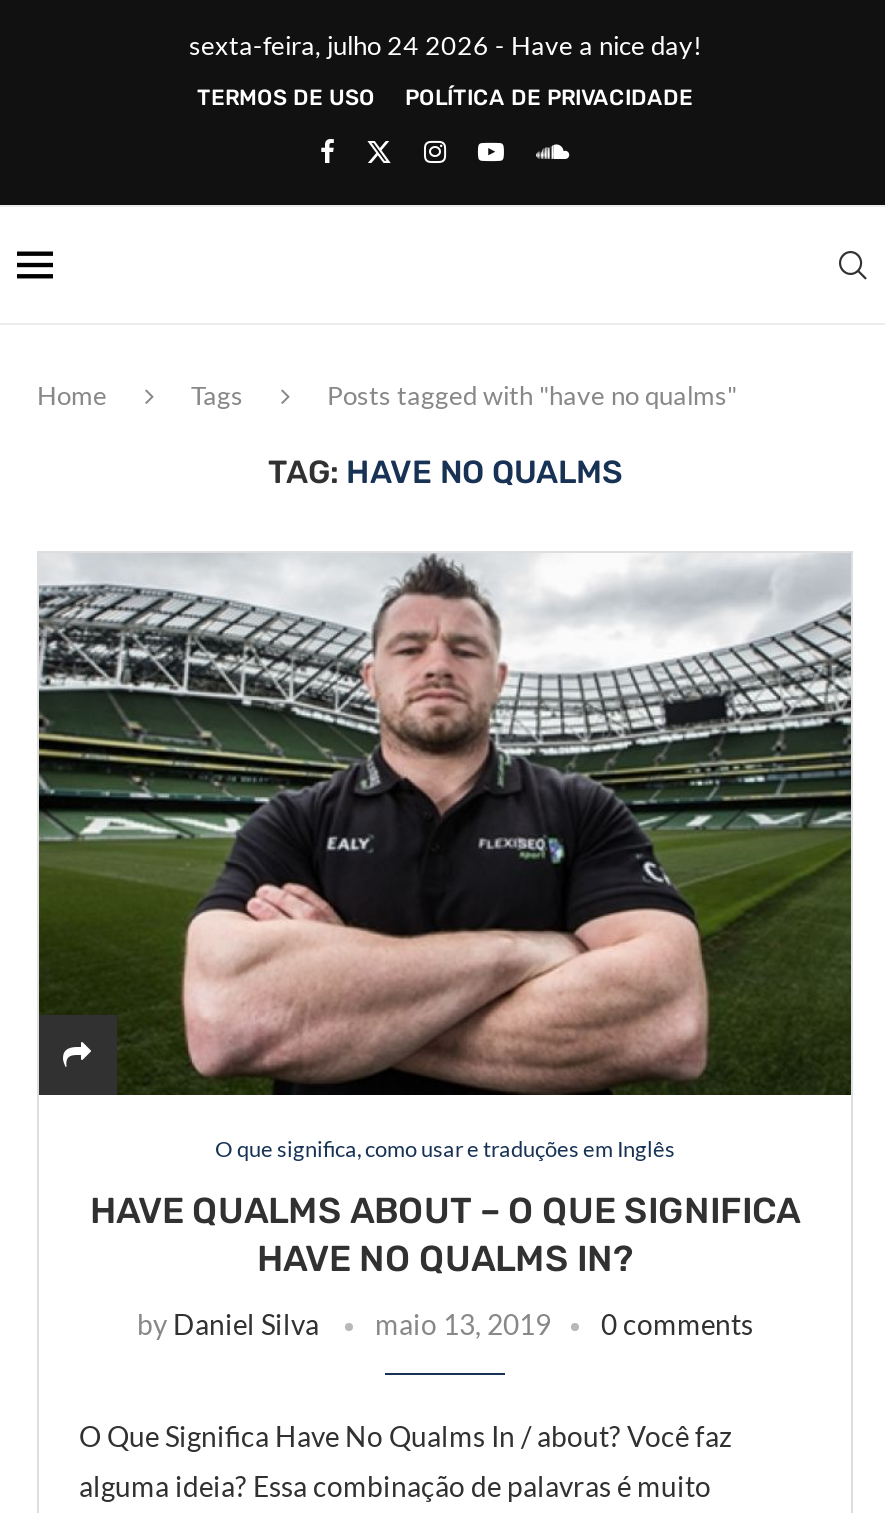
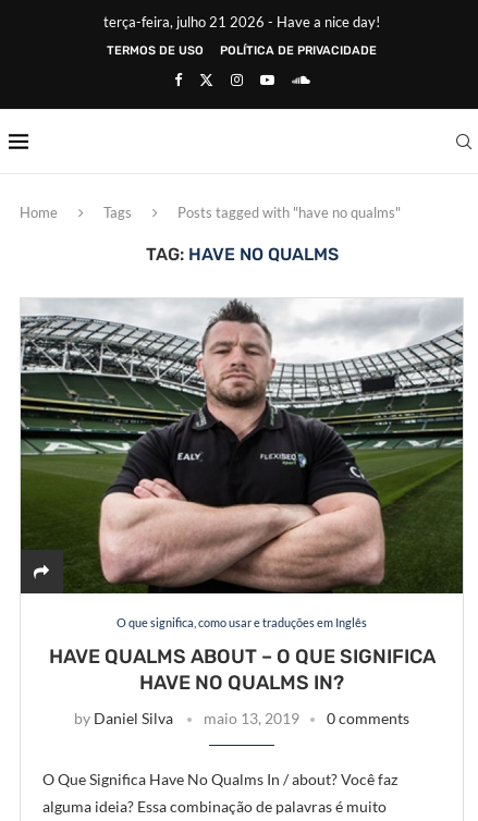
[189,29,701,61] sexta-feira, julho 24 2026 - Have a nice day! -> [103,13,380,30] terça-feira, julho 21 2026 - Have a nice day!

